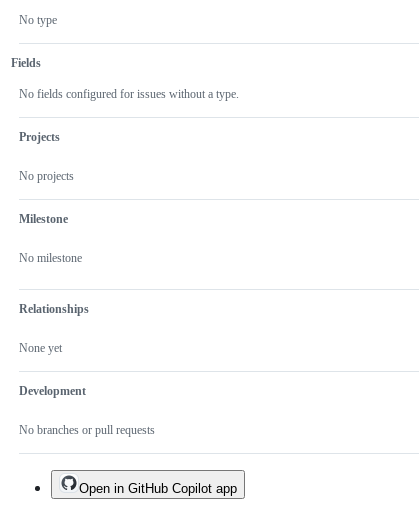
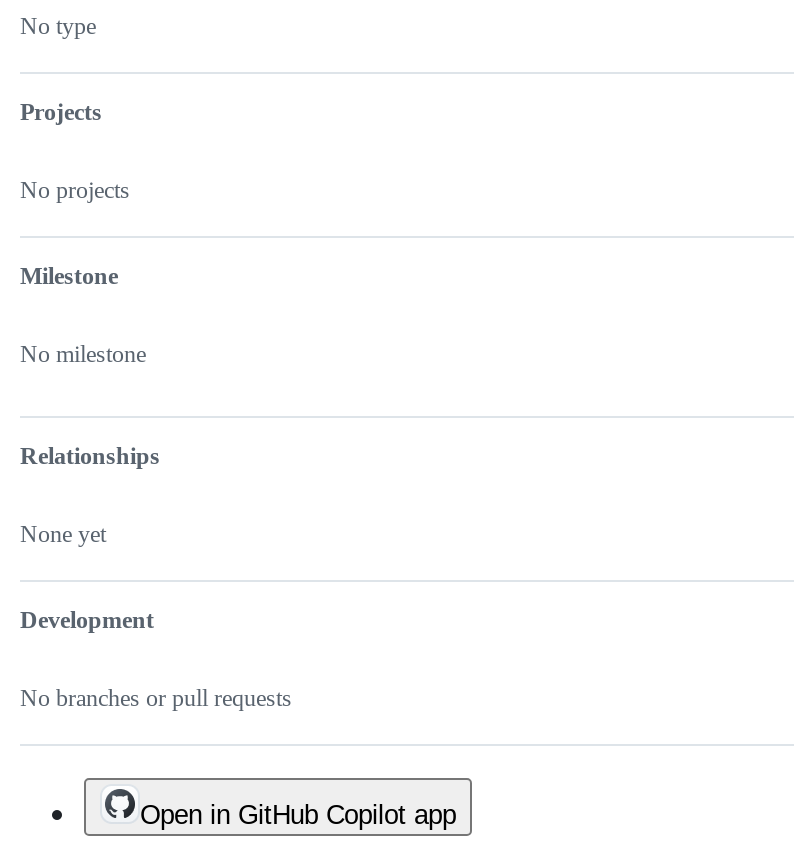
[11,56,239,101] Fields | No fields configured for issues without a type. -> none

